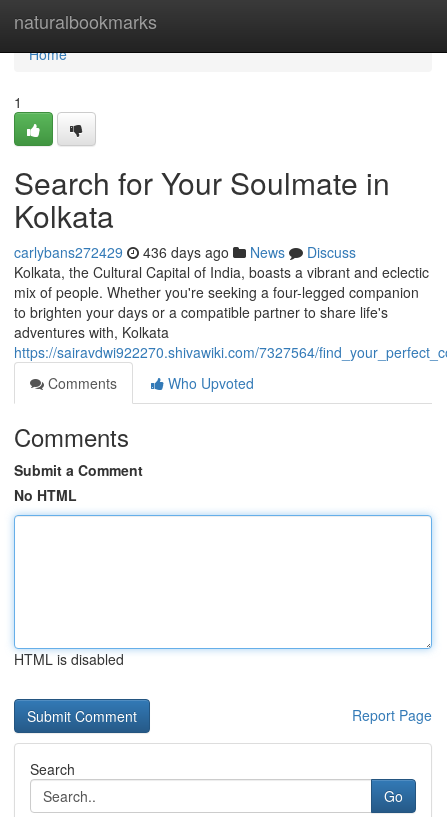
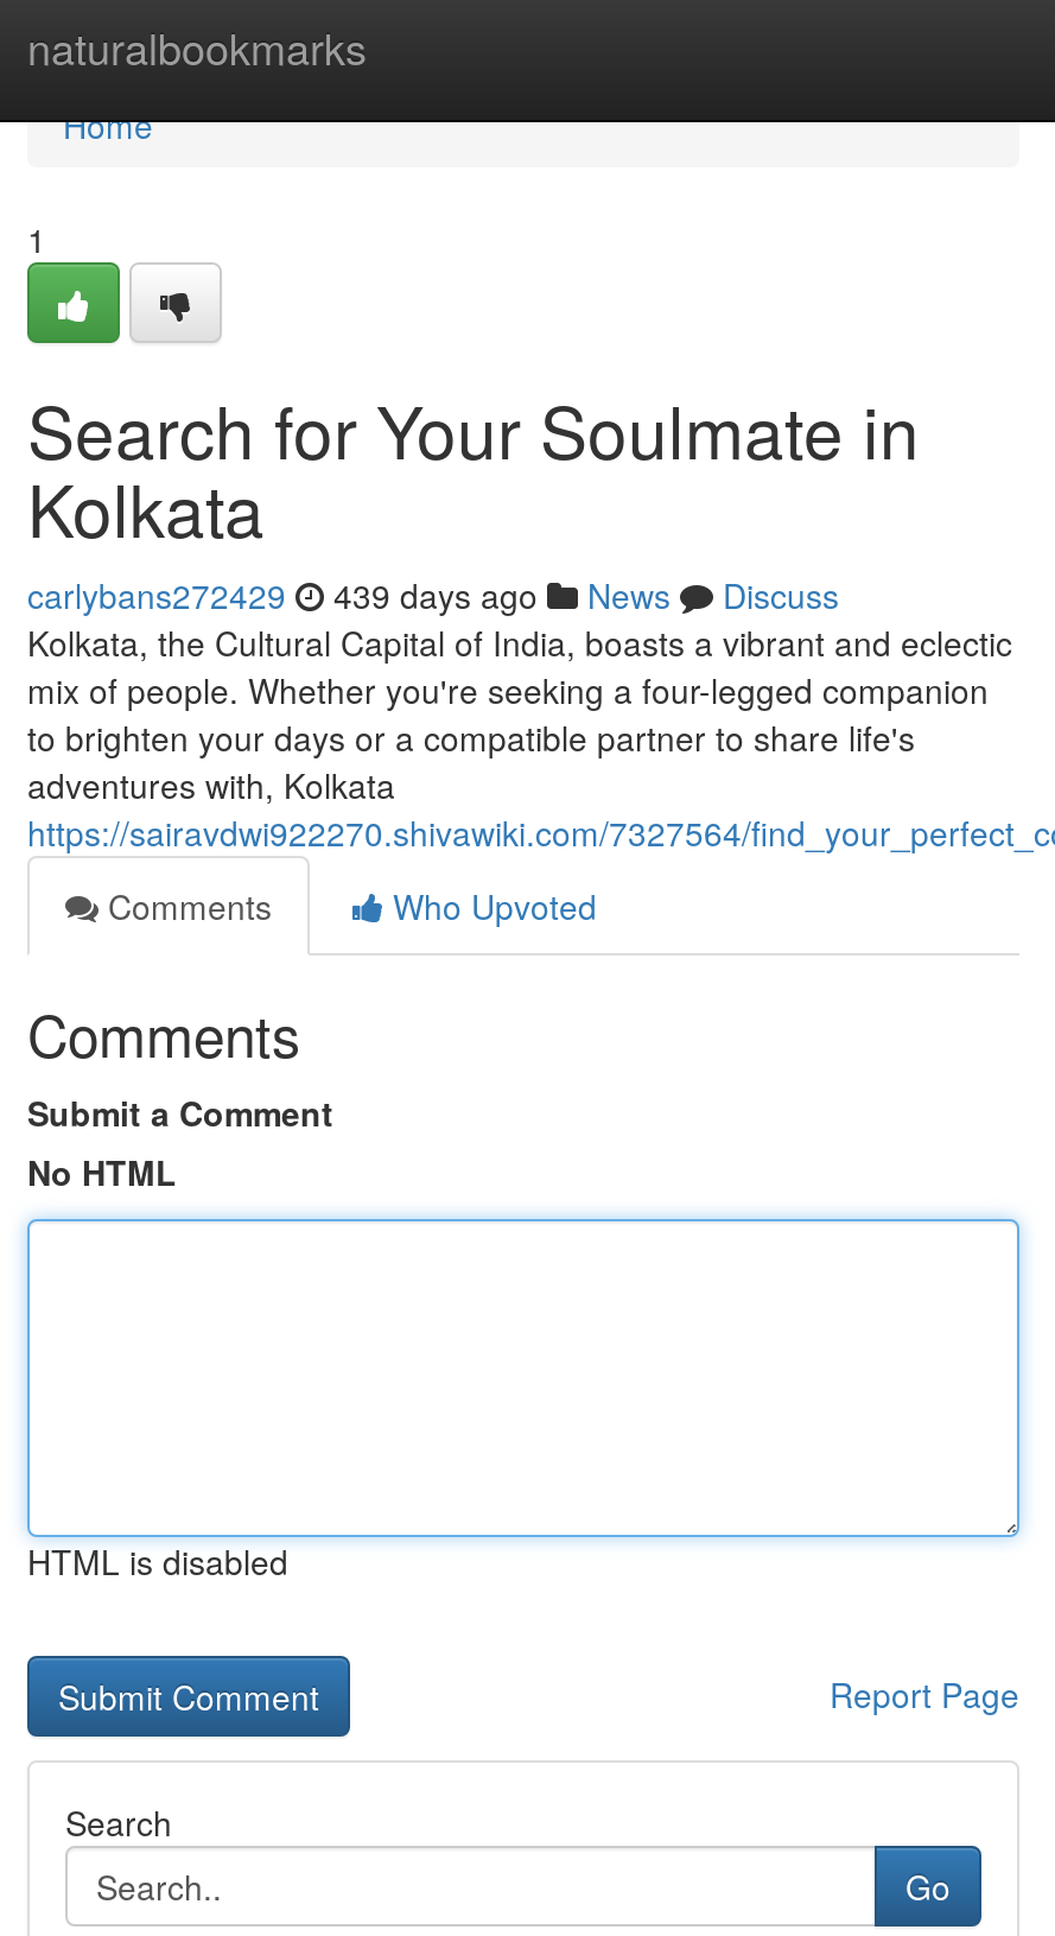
[14,242,356,262] carlybans272429 436 days ago News Discuss -> [27,571,839,618] carlybans272429 439 days ago News Discuss

